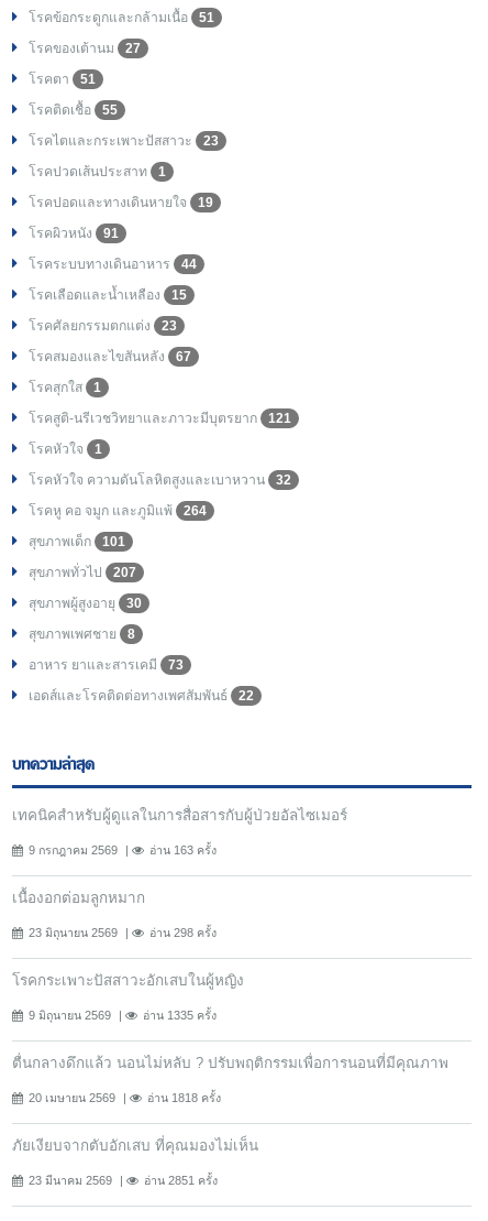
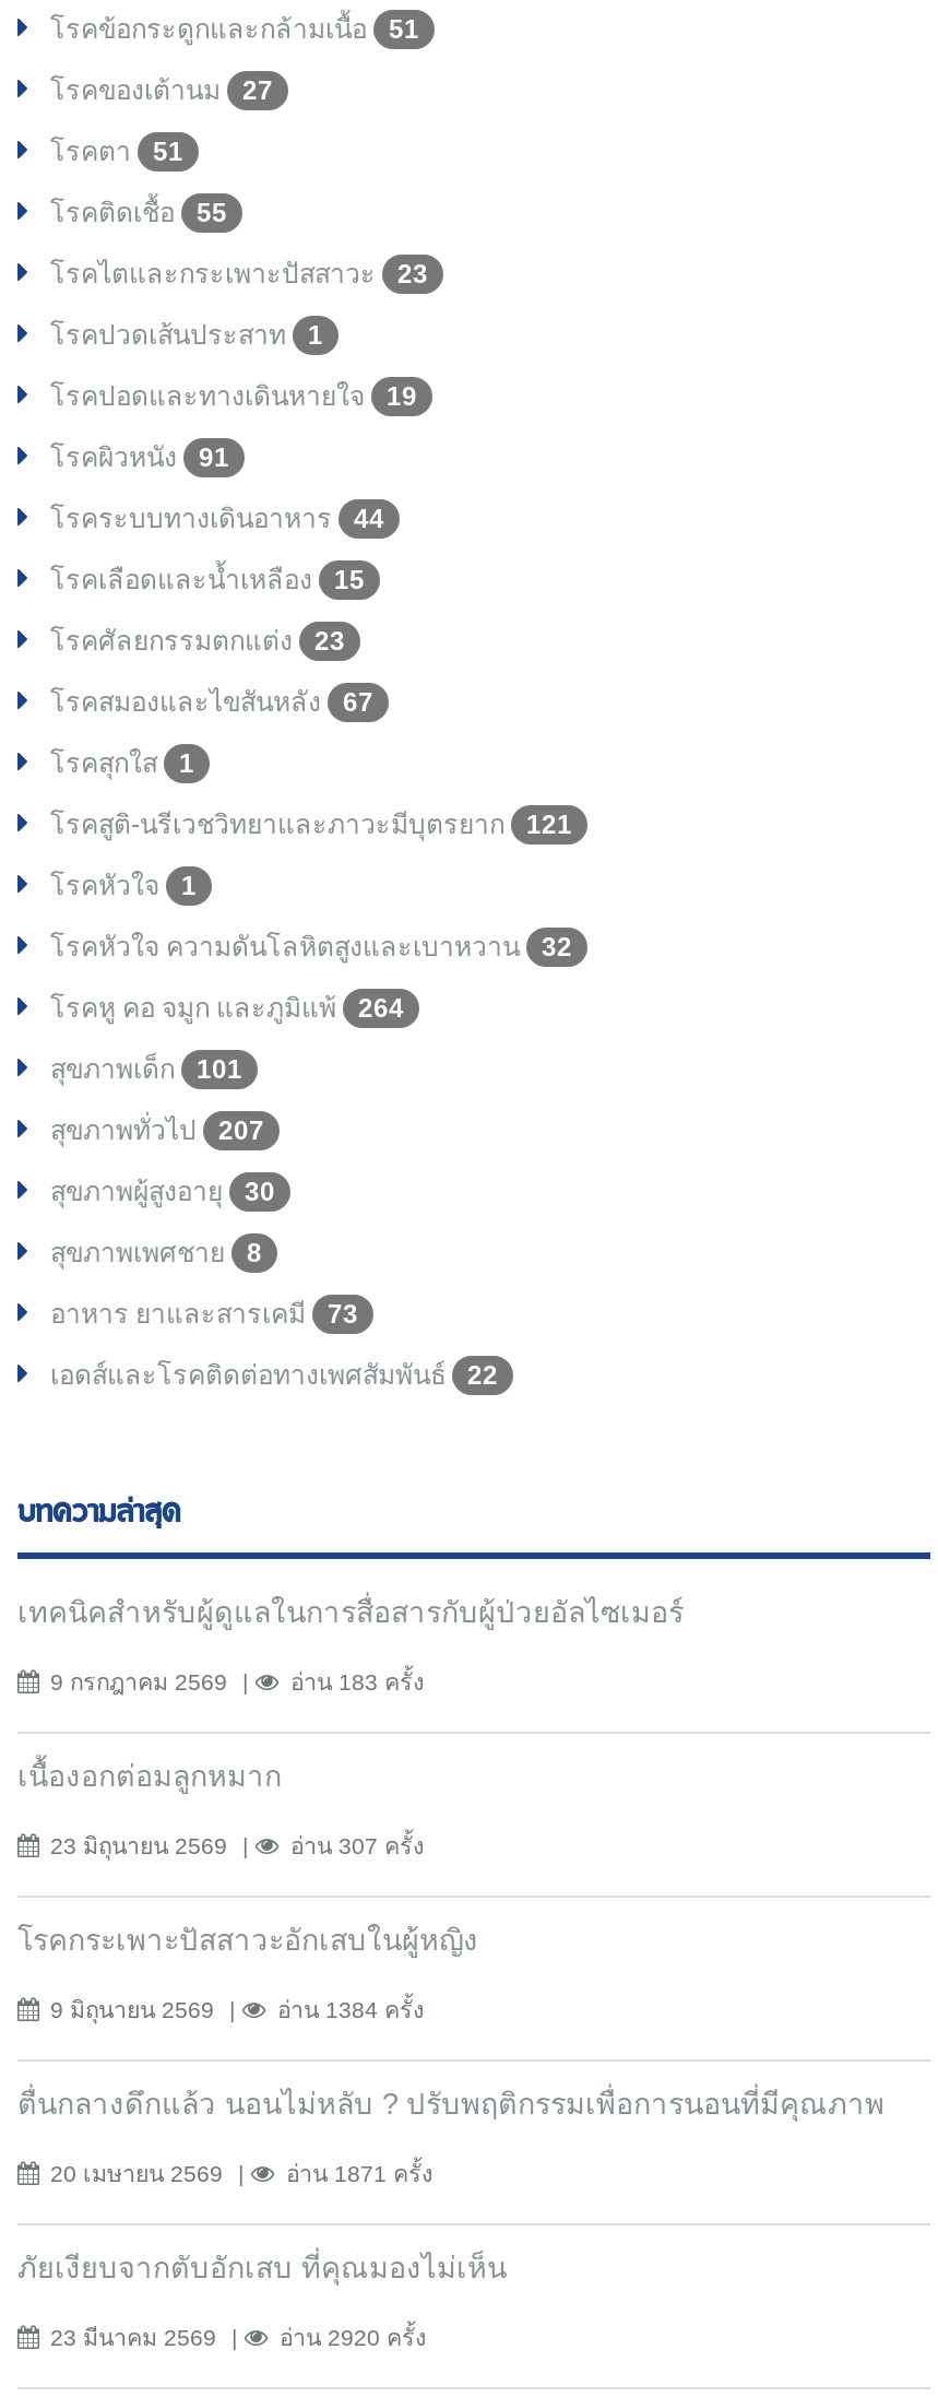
[149,843,217,856] อ่าน 163 ครั้ง -> [290,1668,424,1694] อ่าน 183 ครั้ง
[149,926,217,939] อ่าน 298 ครั้ง -> [290,1832,424,1858] อ่าน 307 ครั้ง
[143,1008,217,1022] อ่าน 1335 ครั้ง -> [277,1996,424,2022] อ่าน 1384 ครั้ง
[147,1091,221,1104] อ่าน 1818 ครั้ง -> [286,2160,432,2186] อ่าน 1871 ครั้ง
[144,1174,218,1187] อ่าน 2851 ครั้ง -> [280,2324,426,2350] อ่าน 2920 ครั้ง

